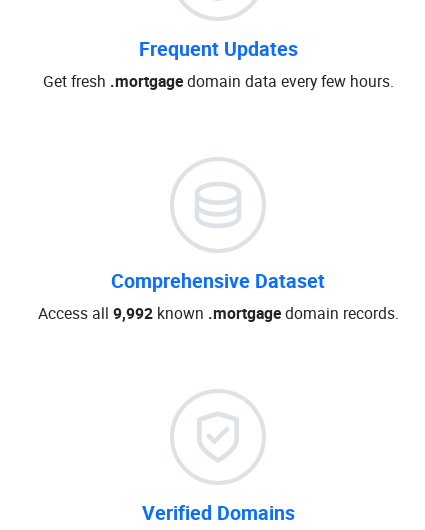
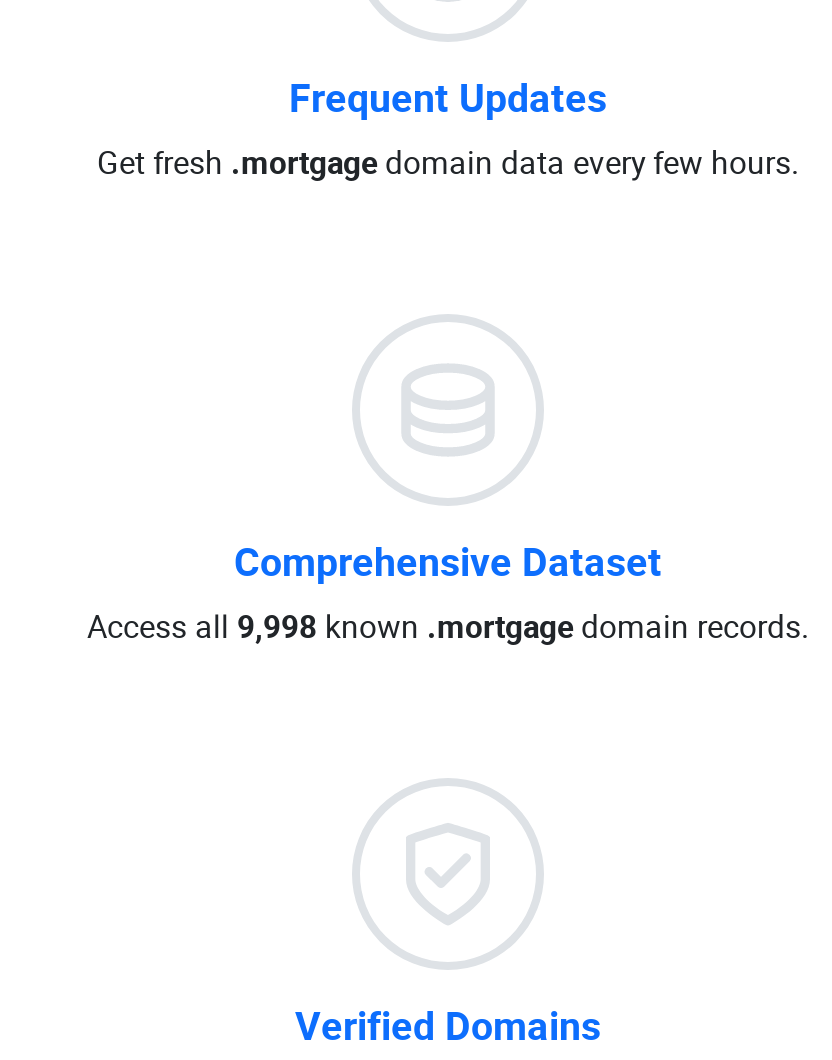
[37,302,398,324] Access all 9,992 known.mortgage domain records. -> [87,604,809,648] Access all 9,998 known.mortgage domain records.

